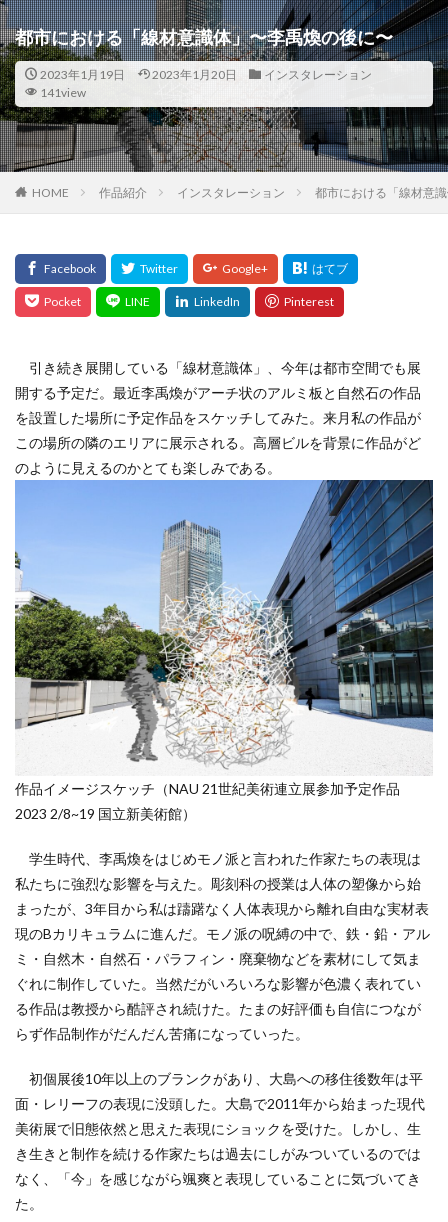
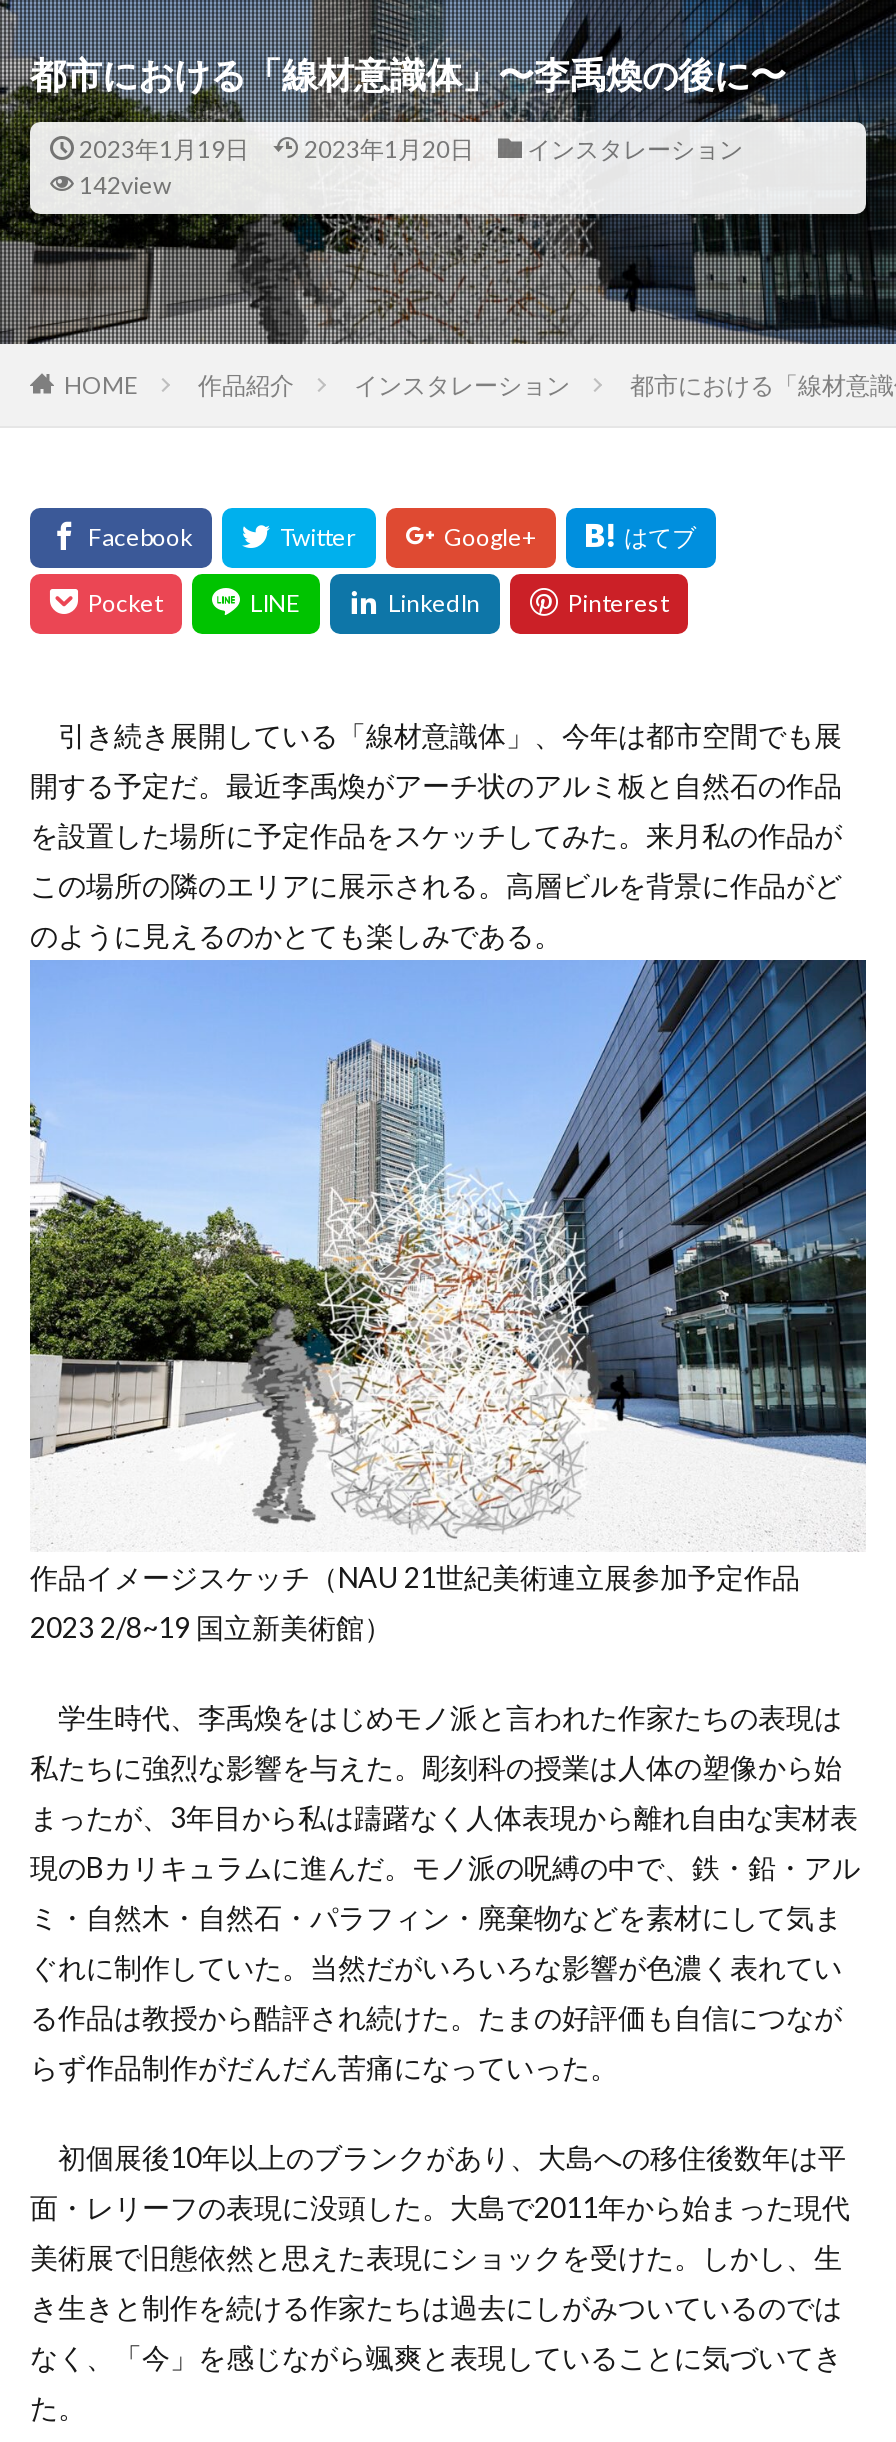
[39,85,85,100] 141view -> [79,170,171,200] 142view

